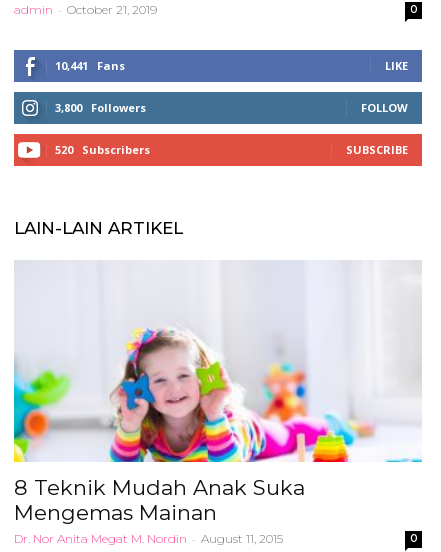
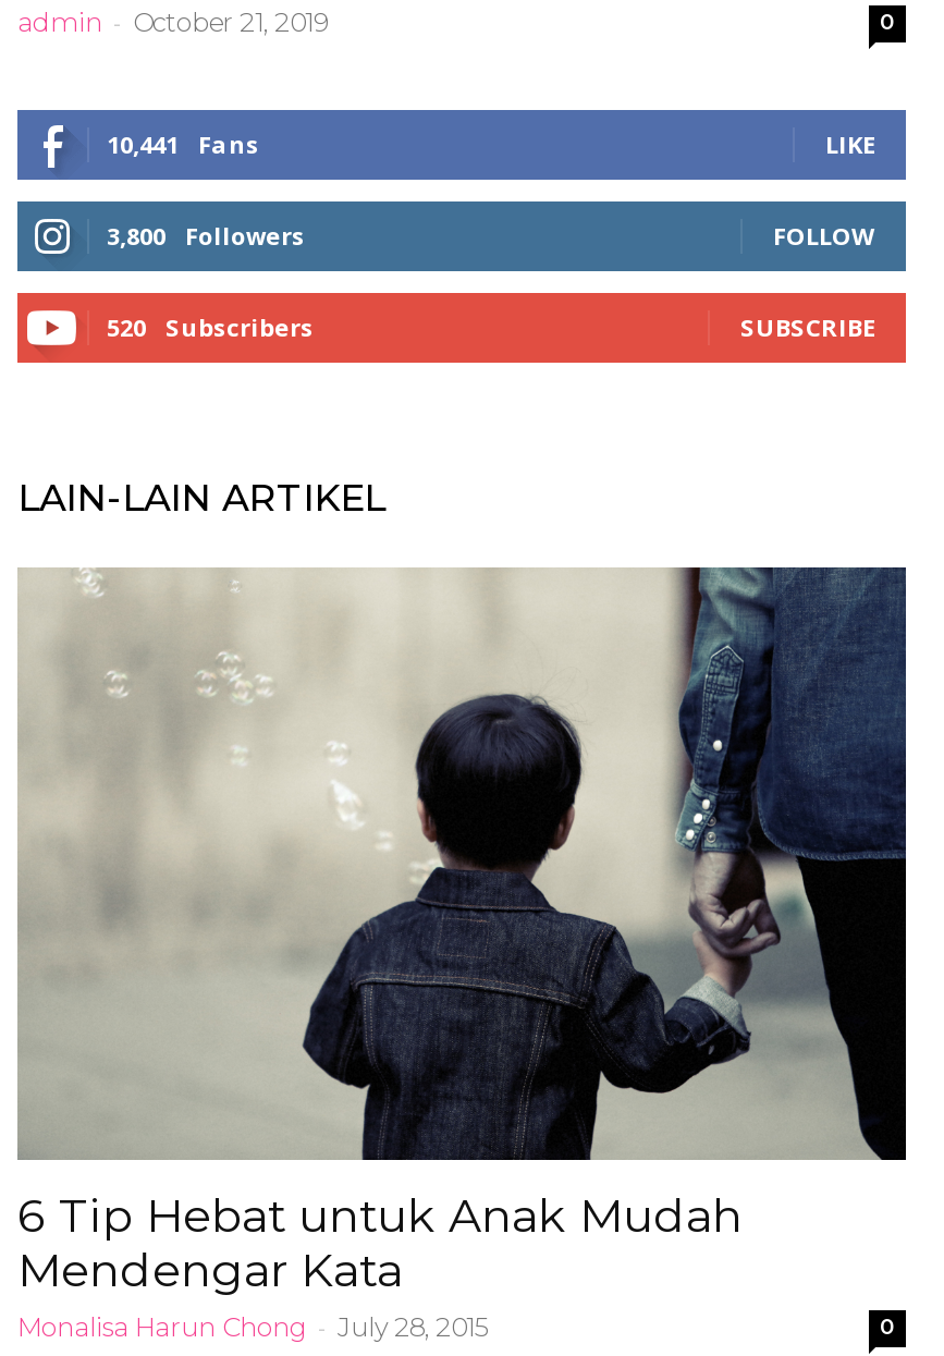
[13,260,422,546] [image] | 8 Teknik Mudah Anak Suka | Mengemas Mainan | Dr. Nor Anita Megat M. Nordin - August 11, 2015 -> [17,564,908,1343] [image] | 6 Tip Hebat untuk Anak Mudah | Mendengar Kata | Monalisa Harun Chong - July 28, 2015

